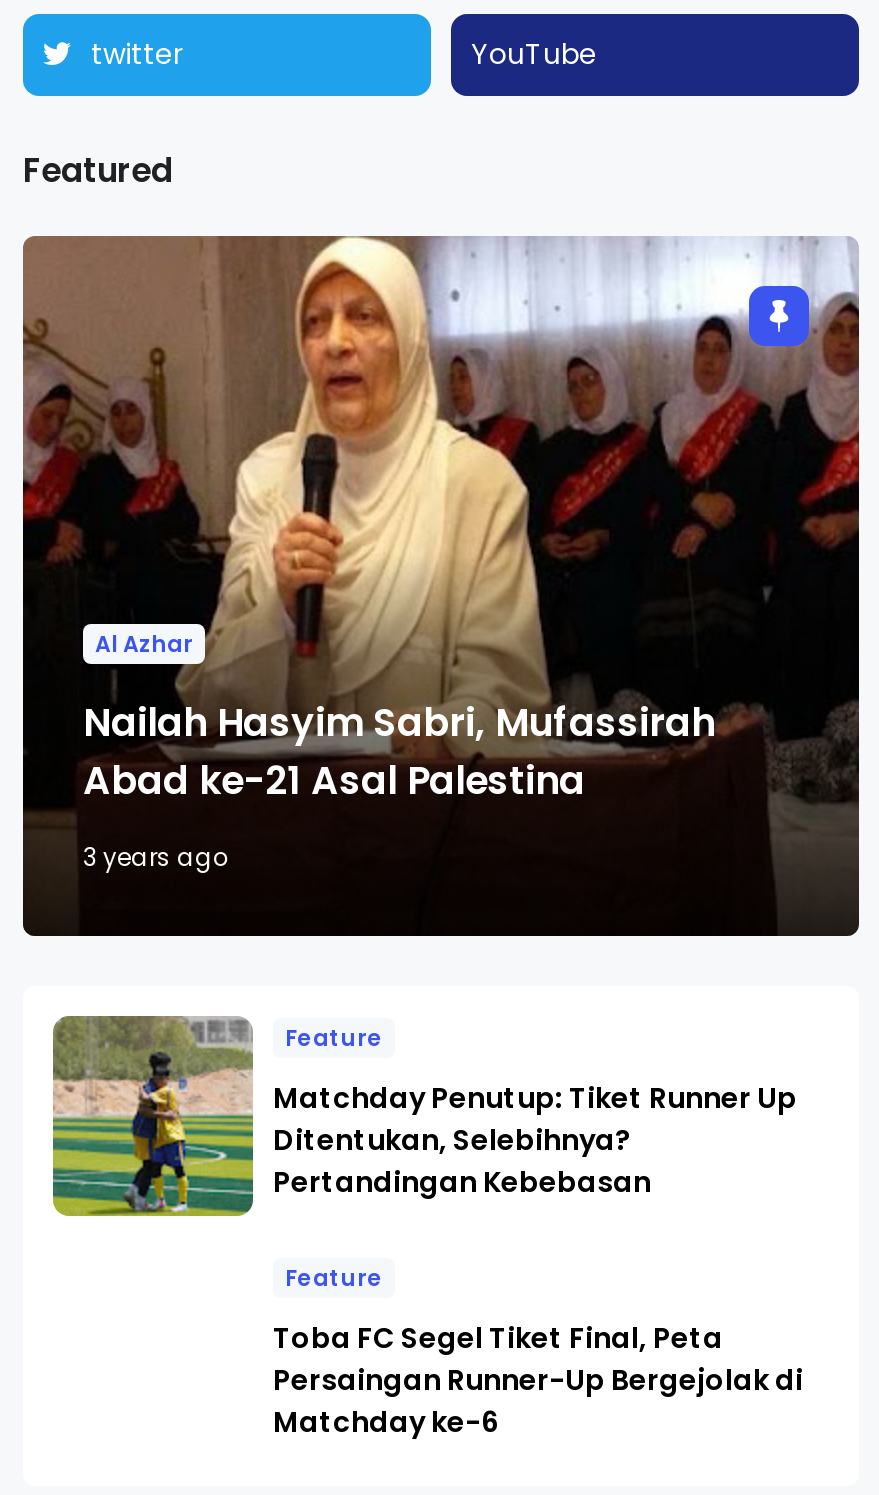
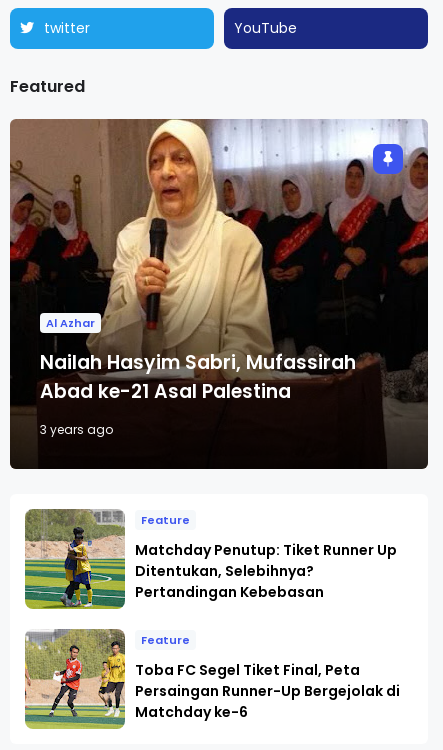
none -> [24,628,126,730] [image]

